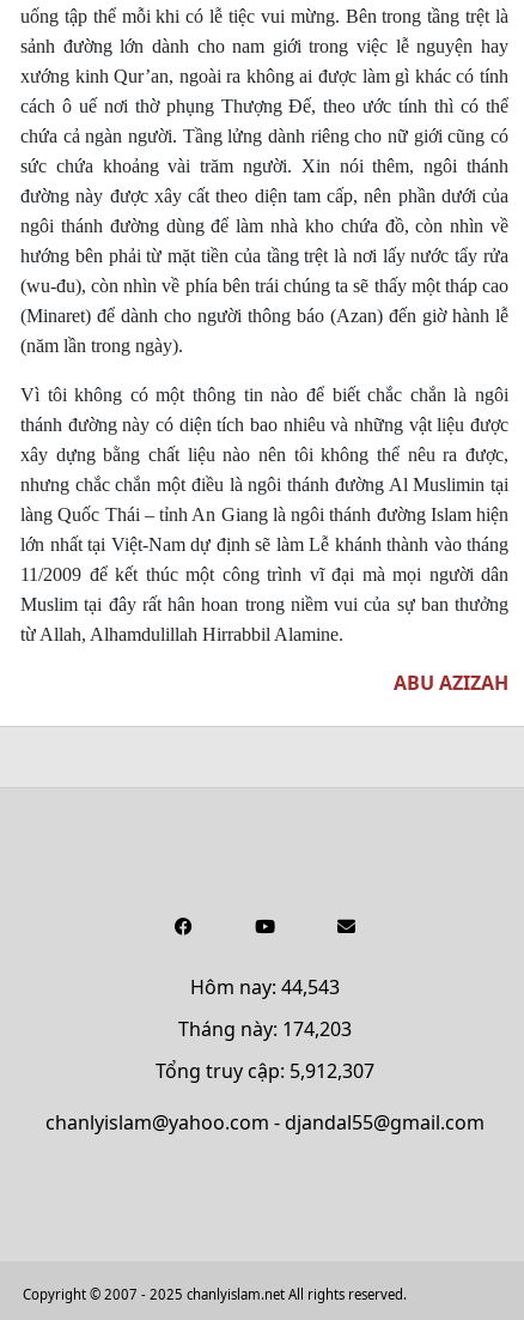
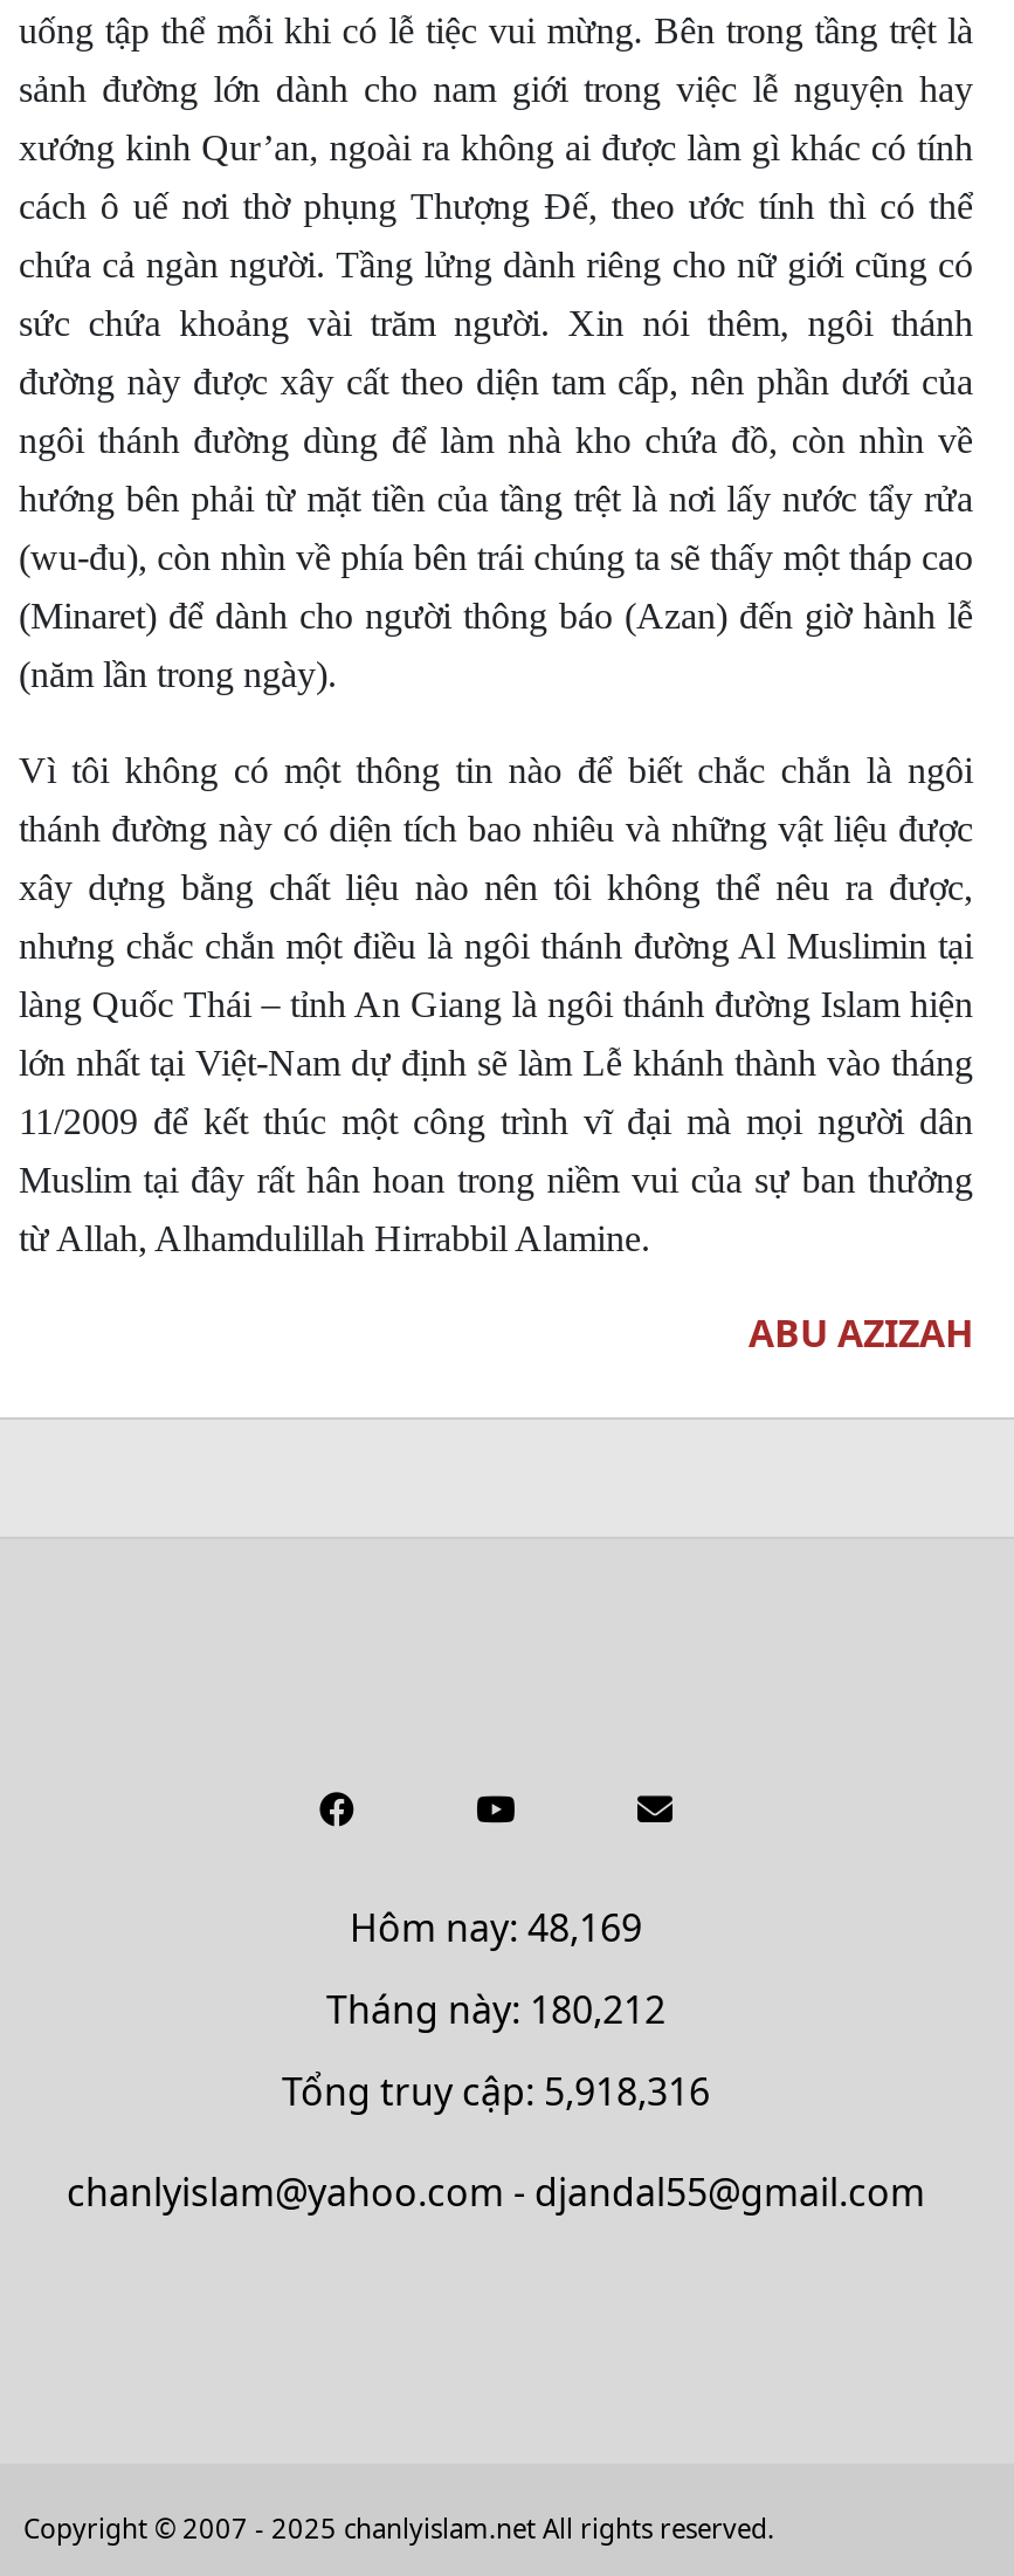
[190,974,339,1000] Hôm nay: 44,543 -> [350,1902,642,1953] Hôm nay: 48,169
[178,1016,351,1042] Tháng này: 174,203 -> [326,1984,665,2035] Tháng này: 180,212
[155,1058,374,1084] Tổng truy cập: 5,912,307 -> [282,2066,710,2117] Tổng truy cập: 5,918,316

